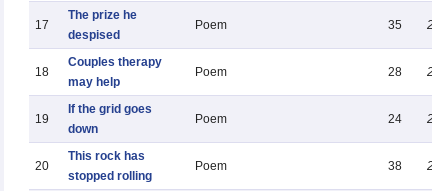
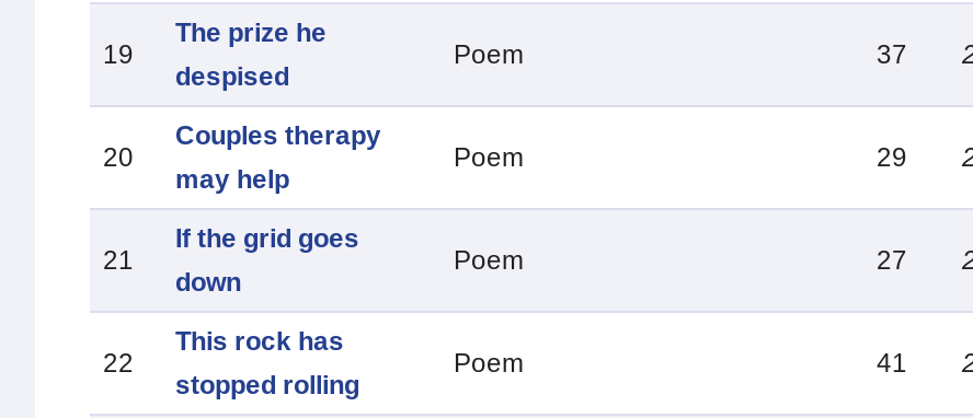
[35,18,49,32] 17 -> [103,39,134,70] 19
[388,18,402,32] 35 -> [877,39,907,70] 37
[35,65,49,79] 18 -> [103,142,134,173] 20
[388,65,402,79] 28 -> [877,142,907,173] 29
[35,112,49,126] 19 -> [103,245,134,276] 21
[388,112,402,126] 24 -> [877,245,907,276] 27
[35,159,49,173] 20 -> [103,348,134,379] 22
[388,159,402,173] 38 -> [877,348,907,379] 41

